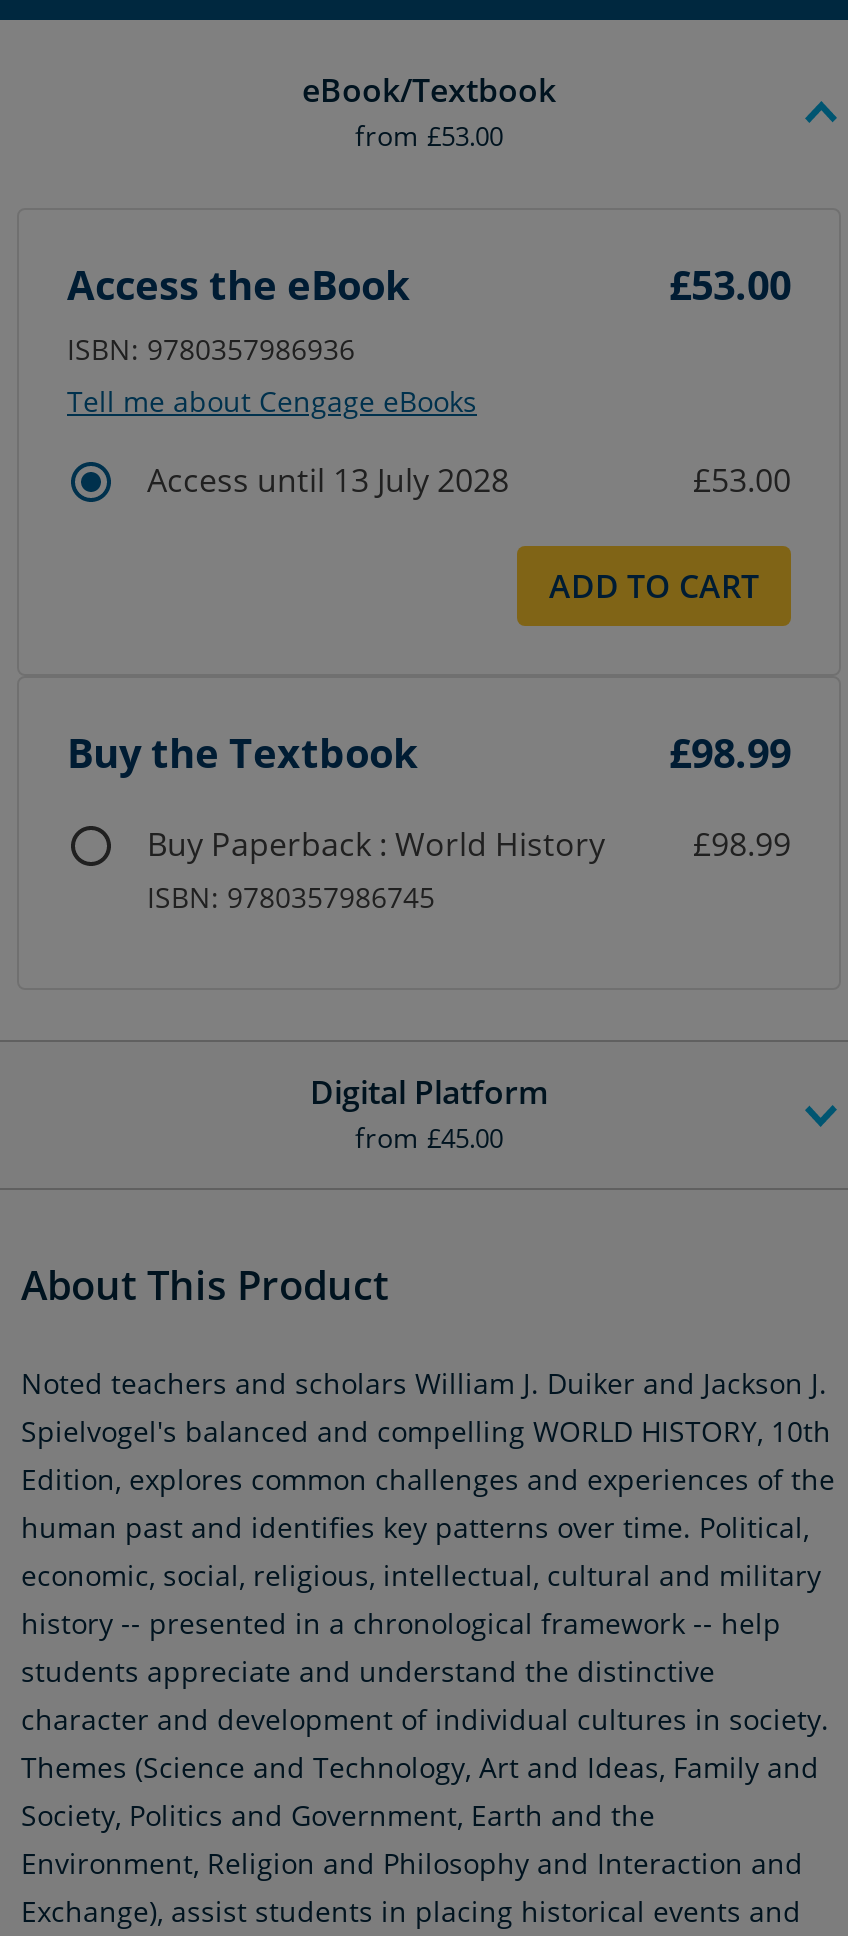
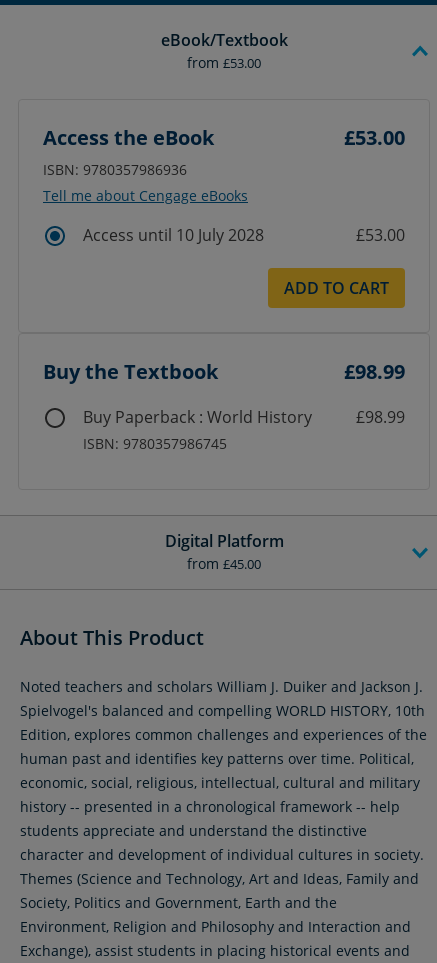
[147,457,509,501] Access until 13 July 2028 -> [83,224,264,246] Access until 10 July 2028

